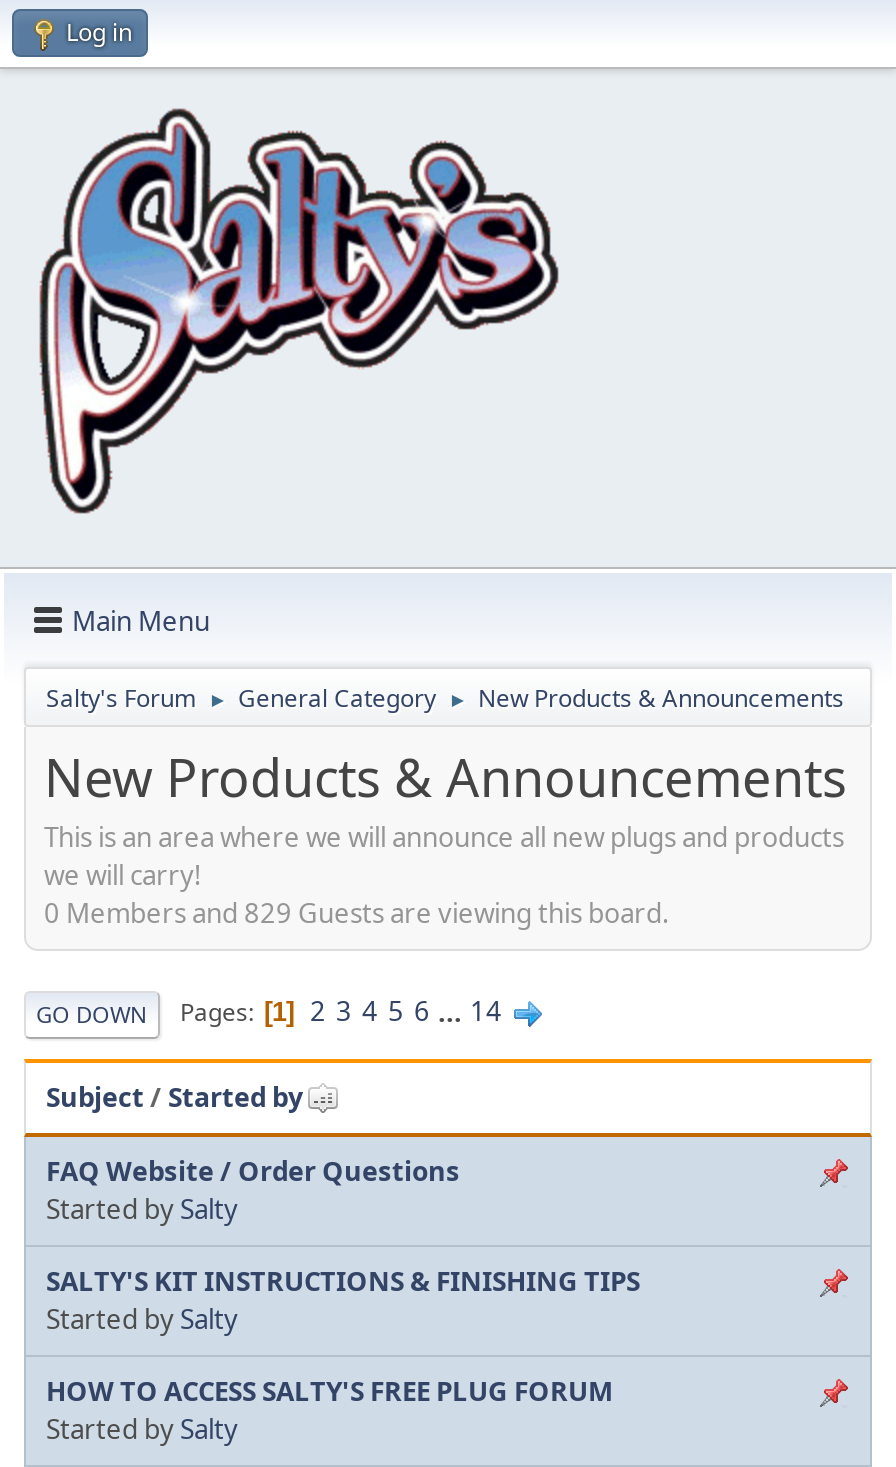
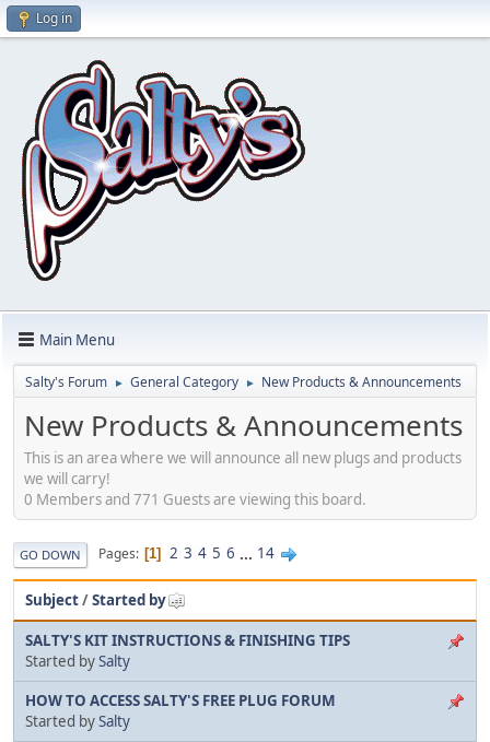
[44,894,670,930] 0 Members and 829 Guests are viewing this board. -> [24,489,366,509] 0 Members and 771 Guests are viewing this board.
[46,1152,460,1226] FAQ Website / Order Questions | Started by Salty -> none

